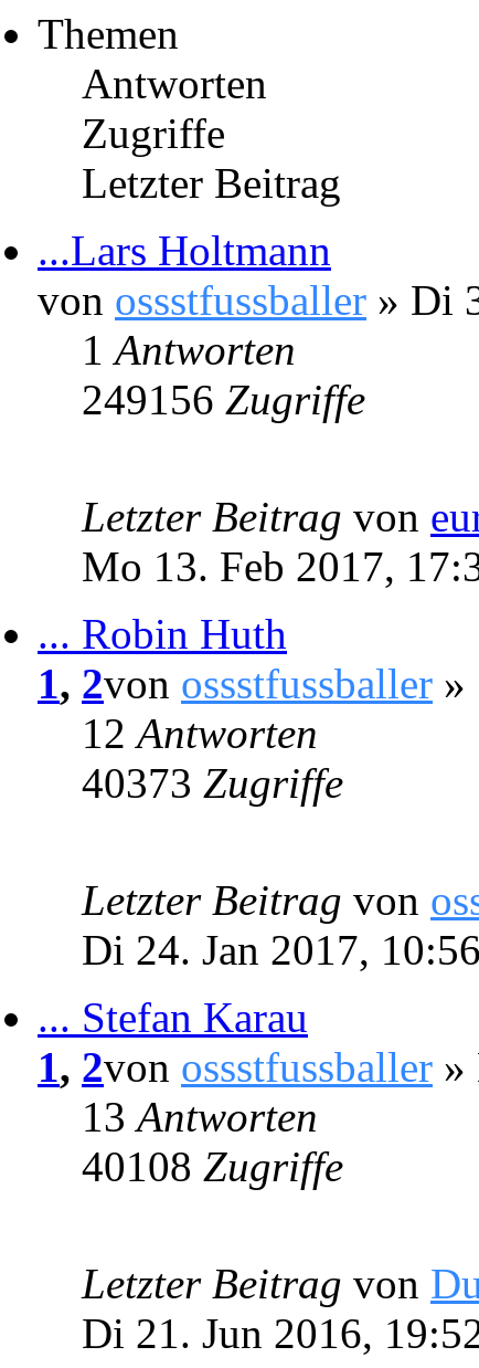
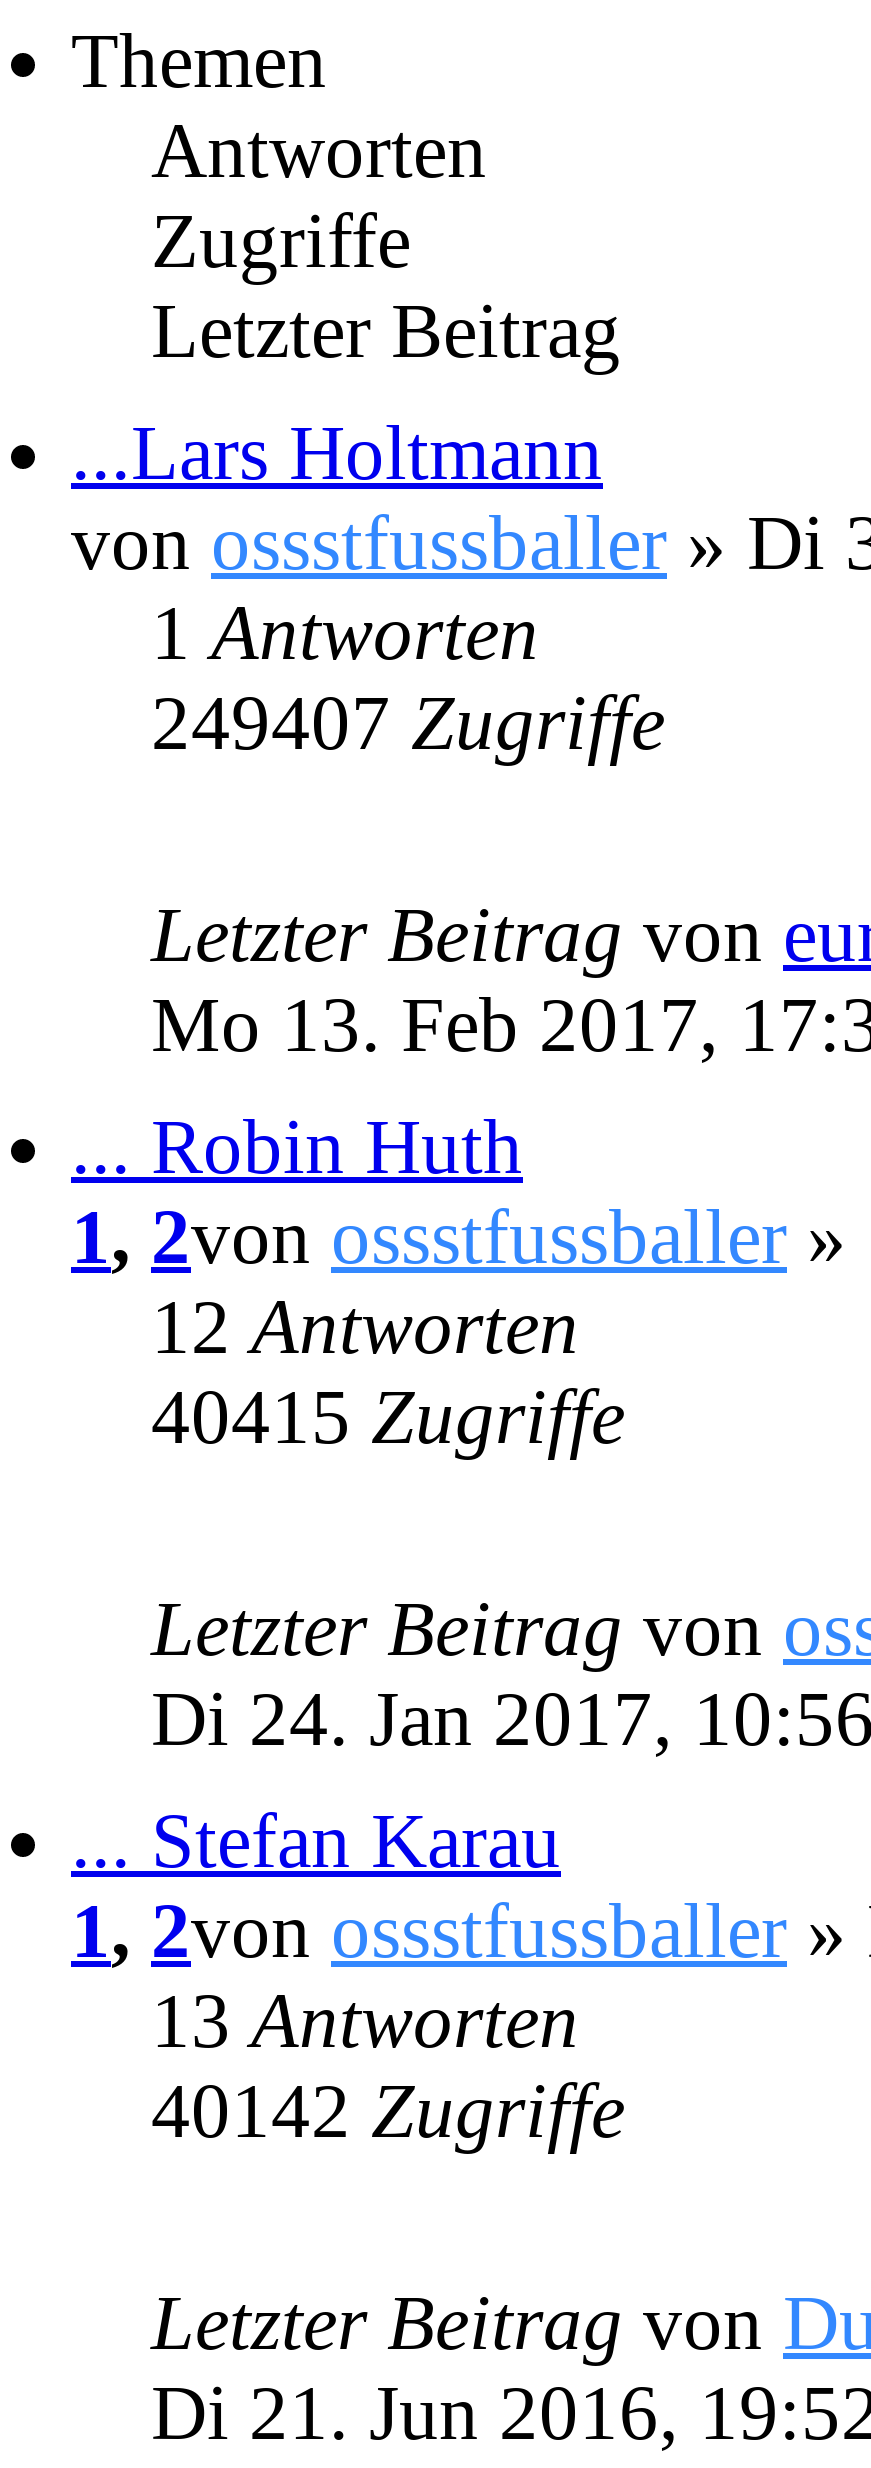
[82,376,365,423] 249156 Zugriffe -> [151,679,665,765] 249407 Zugriffe
[82,759,343,807] 40373 Zugriffe -> [151,1373,625,1459] 40415 Zugriffe
[82,1143,343,1190] 40108 Zugriffe -> [151,2067,625,2153] 40142 Zugriffe

